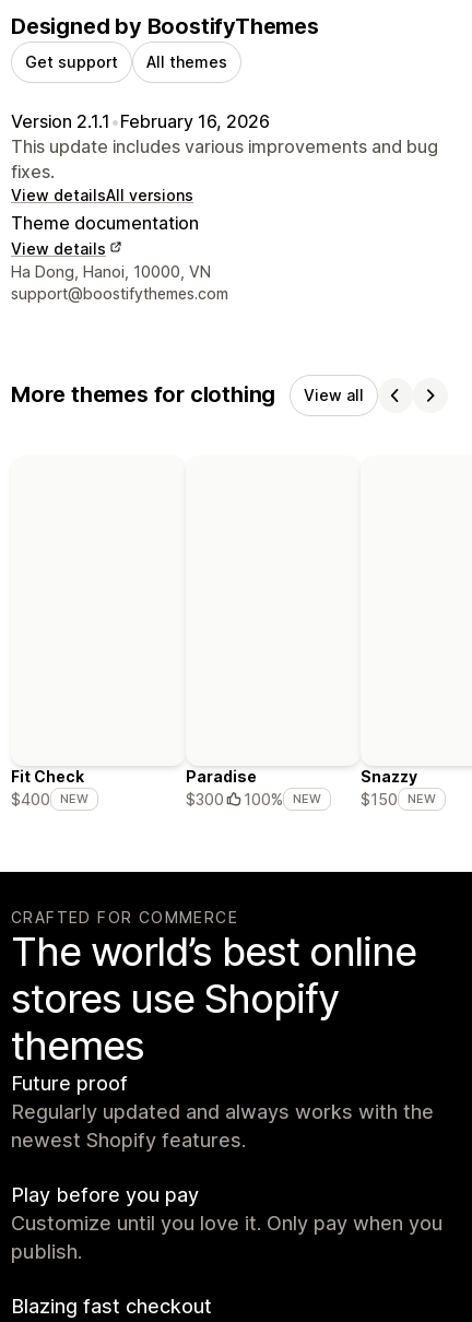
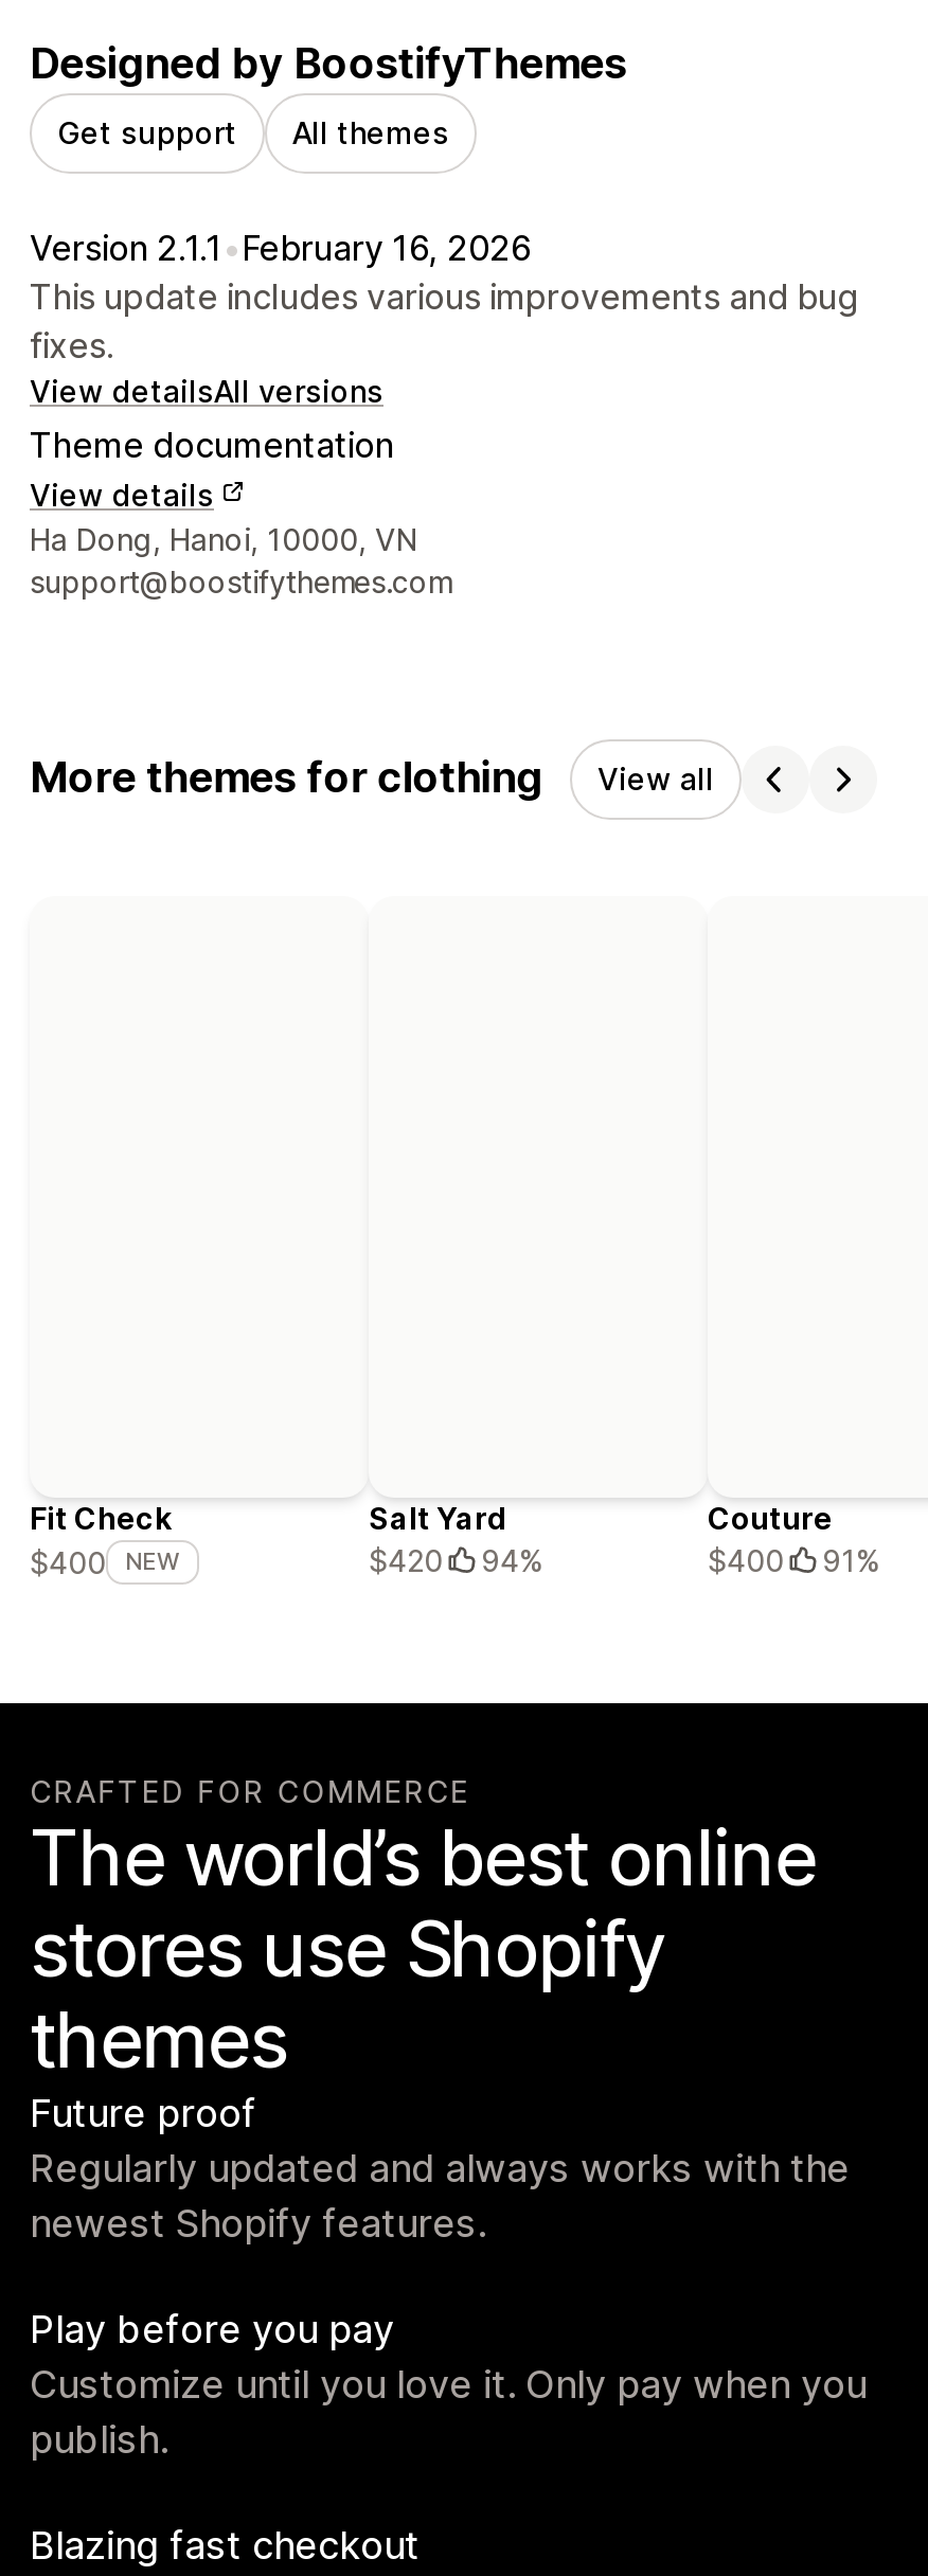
[186,767,321,808] Paradise | $300 | 100% | NEW -> [369,1500,542,1579] Salt Yard | $420 | 94%
[361,767,436,808] Snazzy | $150 | NEW -> [708,1500,879,1579] Couture | $400 | 91%

